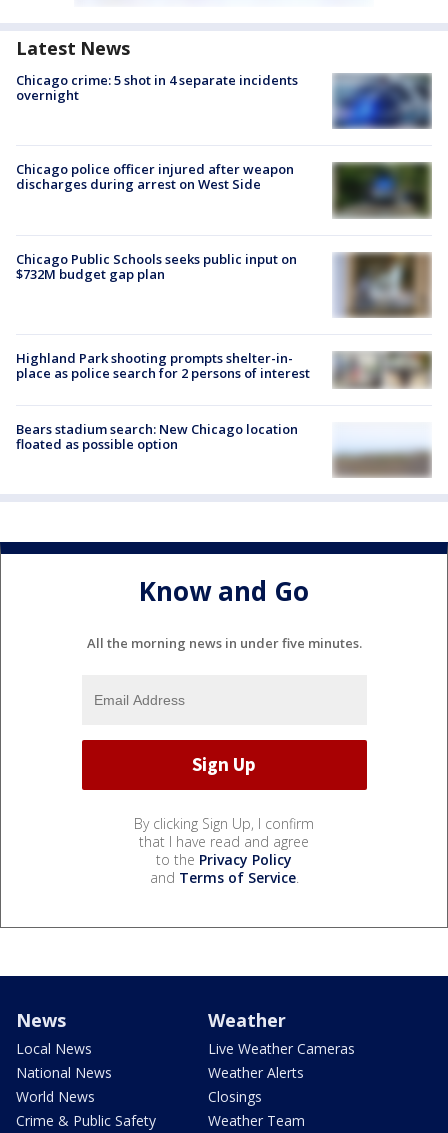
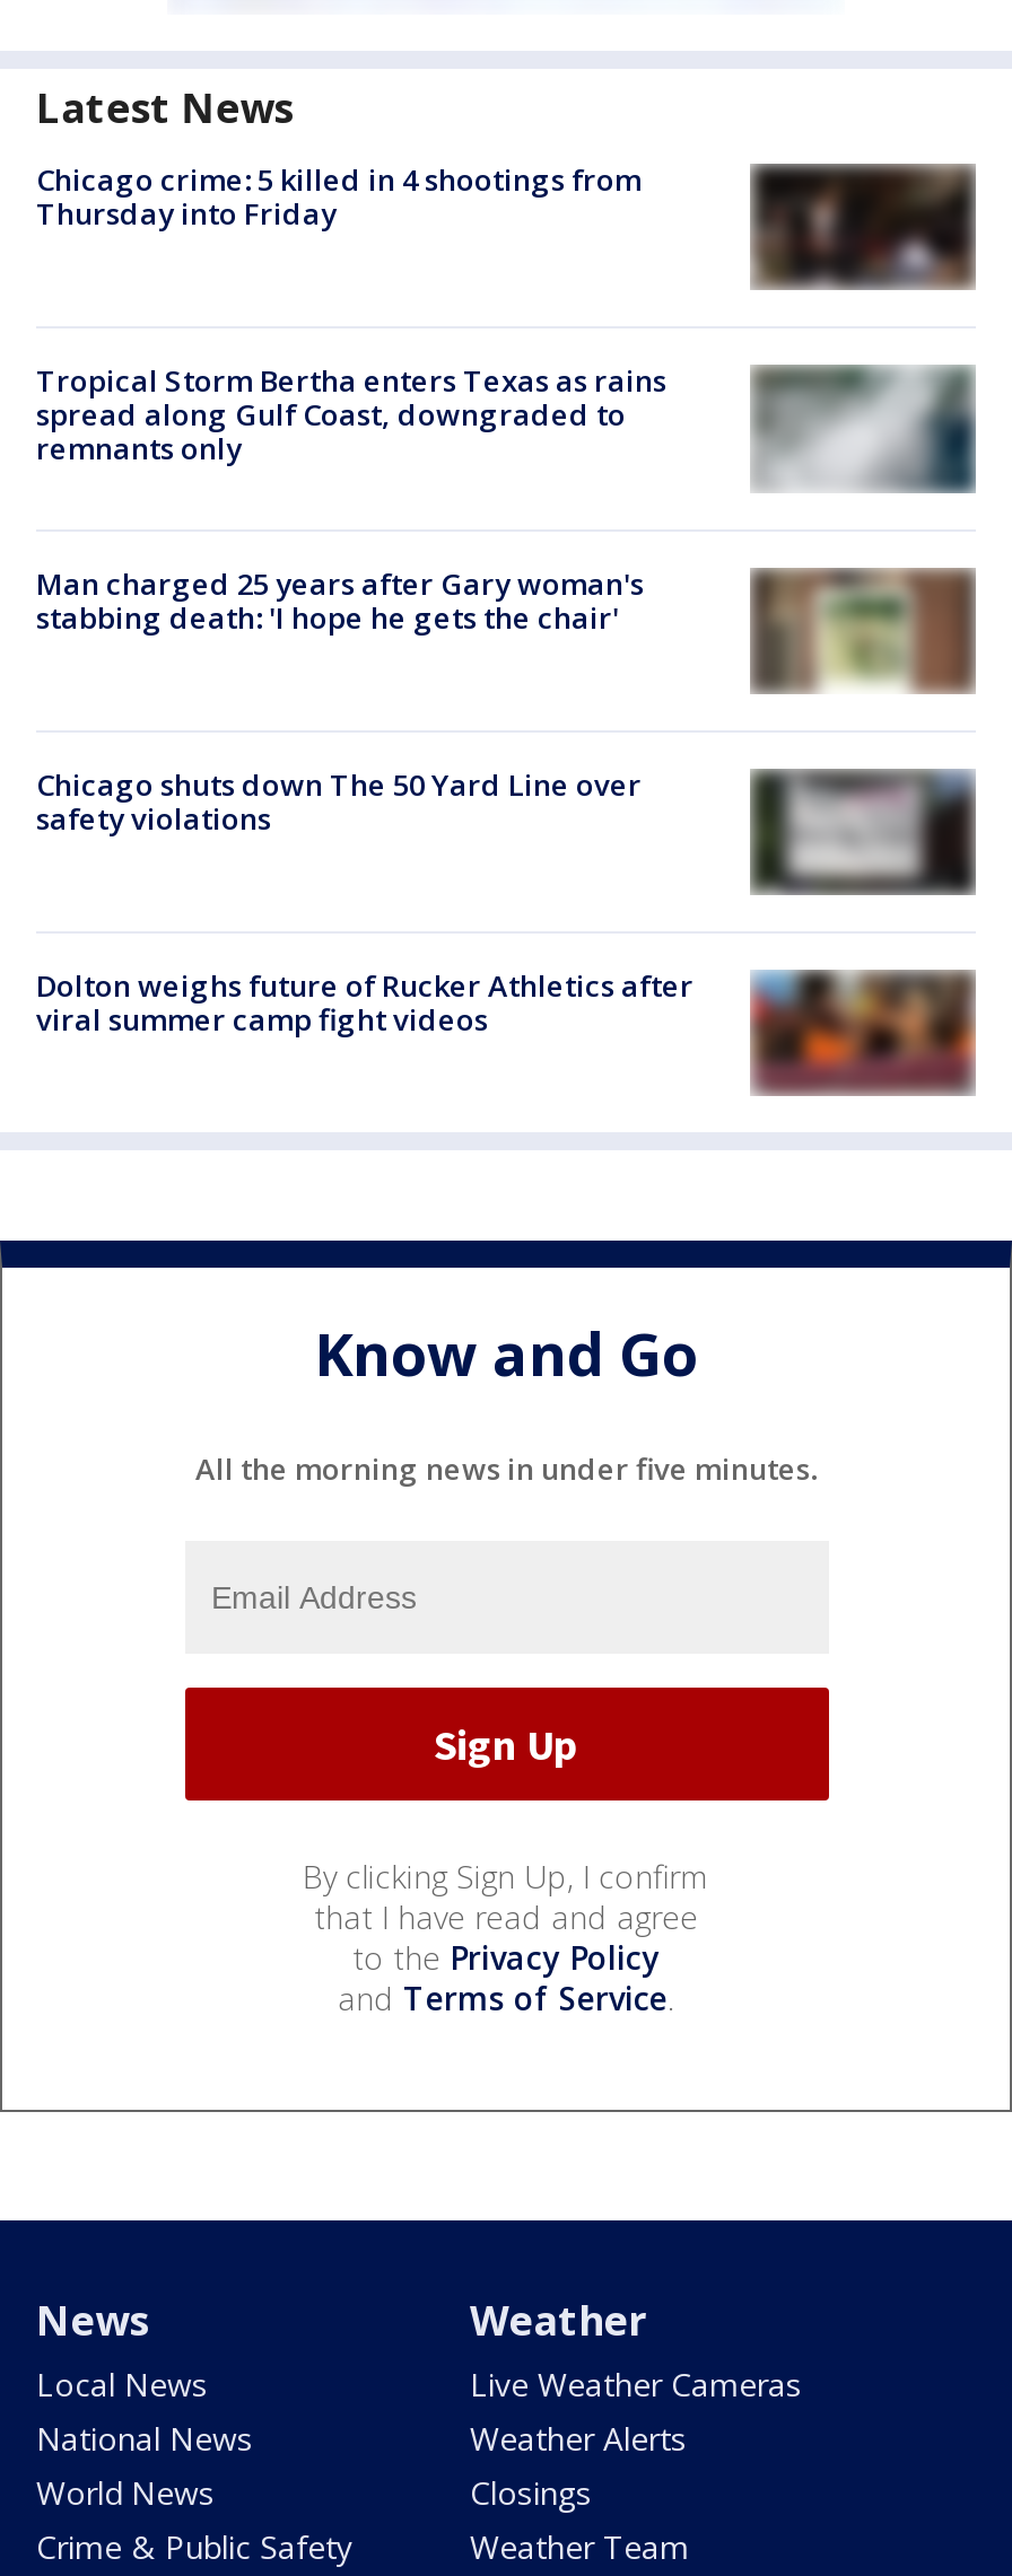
[16,71,298,104] Chicago crime: 5 shot in 4 separate incidents | overnight -> [36,159,642,234] Chicago crime: 5 killed in 4 shootings from | Thursday into Friday
[332,73,432,129] [image] -> [750,164,974,290] [image]
[16,160,431,219] [image] | Chicago police officer injured after weapon | discharges during arrest on West Side -> [36,361,974,491] [image] | Tropical Storm Bertha enters Texas as rains | spread along Gulf Coast, downgraded to | remnants only
[16,250,297,283] Chicago Public Schools seeks public input on | $732M budget gap plan -> [36,562,644,637] Man charged 25 years after Gary woman's | stabbing death: 'I hope he gets the chair'
[333,253,432,319] [image] -> [750,568,974,717] [image]
[332,341,431,388] [image] -> [748,769,976,895] [image]
[16,349,310,382] Highland Park shooting prompts shelter-in- | place as police search for 2 persons of interest -> [36,764,642,838] Chicago shuts down The 50 Yard Line over | safety violations
[16,420,432,476] [image] | Bears stadium search: New Chicago location | floated as possible option -> [36,965,978,1094] [image] | Dolton weighs future of Rucker Athletics after | viral summer camp fight videos

